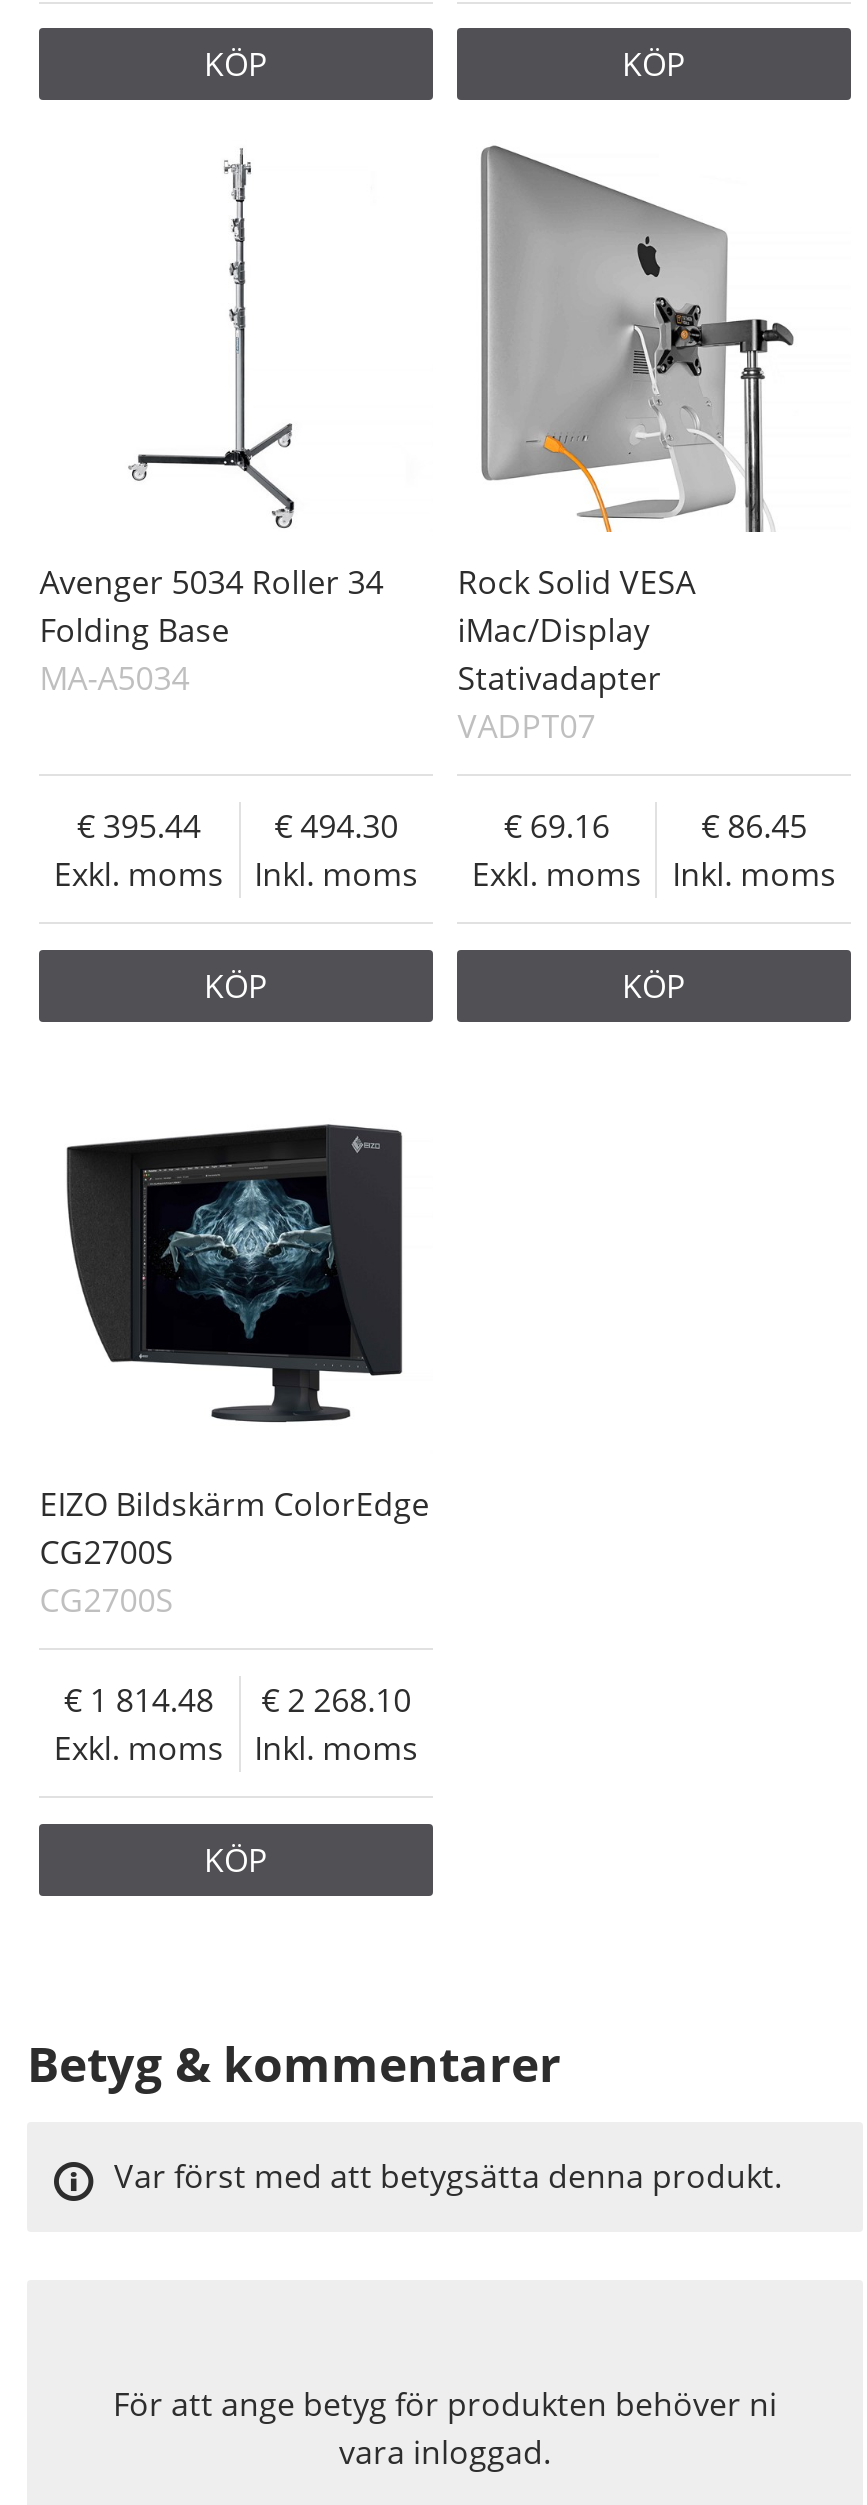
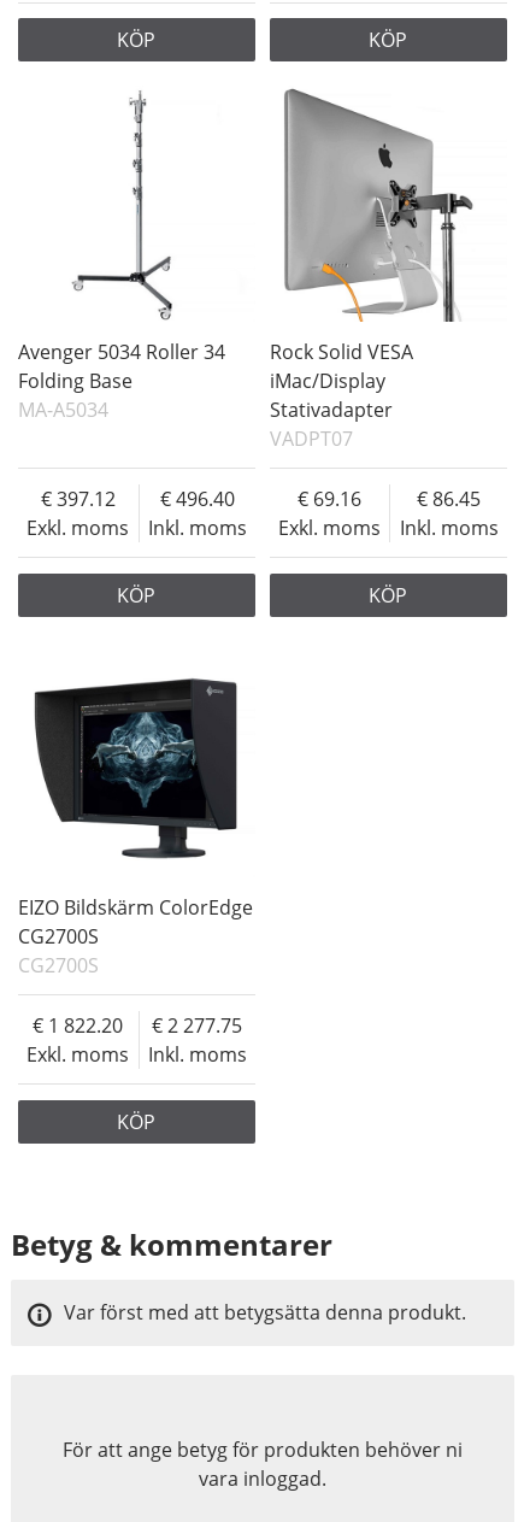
[103,804,201,848] 395.44 -> [56,486,116,512] 397.12
[300,804,398,848] 494.30 -> [175,486,234,512] 496.40
[90,1678,214,1722] 1 814.48 -> [49,1012,123,1039] 1 822.20
[287,1678,411,1722] 2 268.10 -> [168,1012,242,1039] 2 277.75

